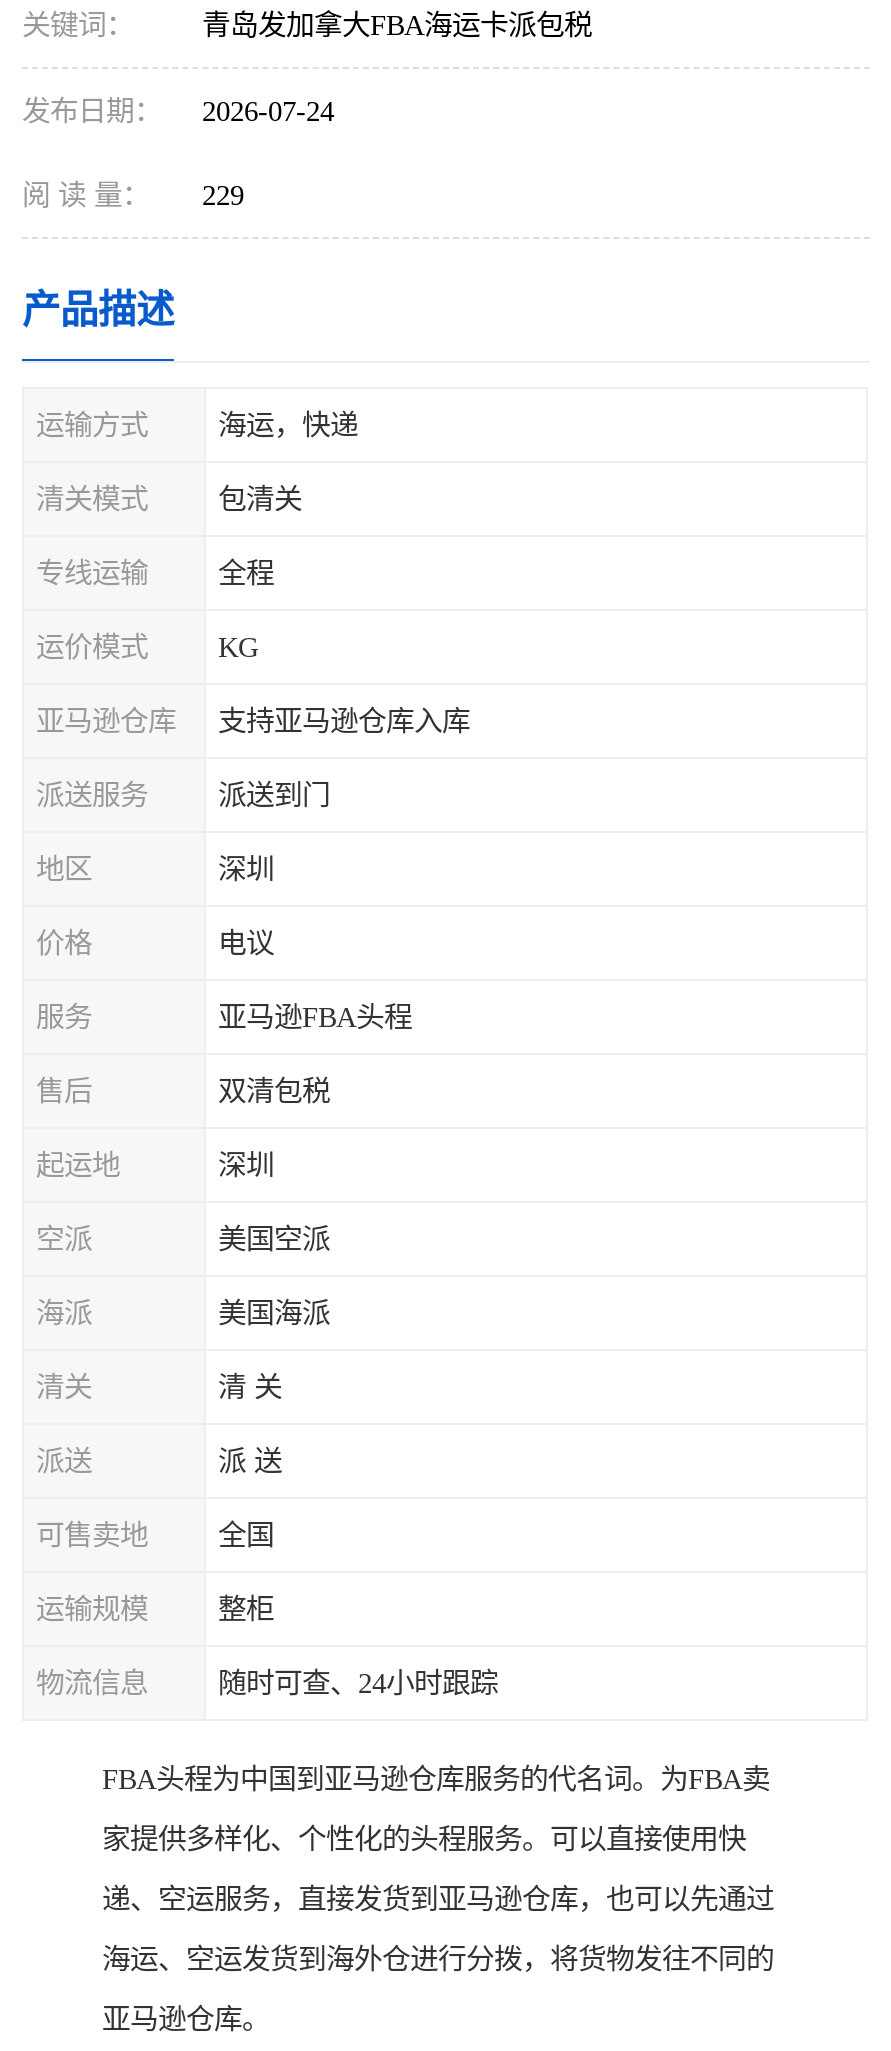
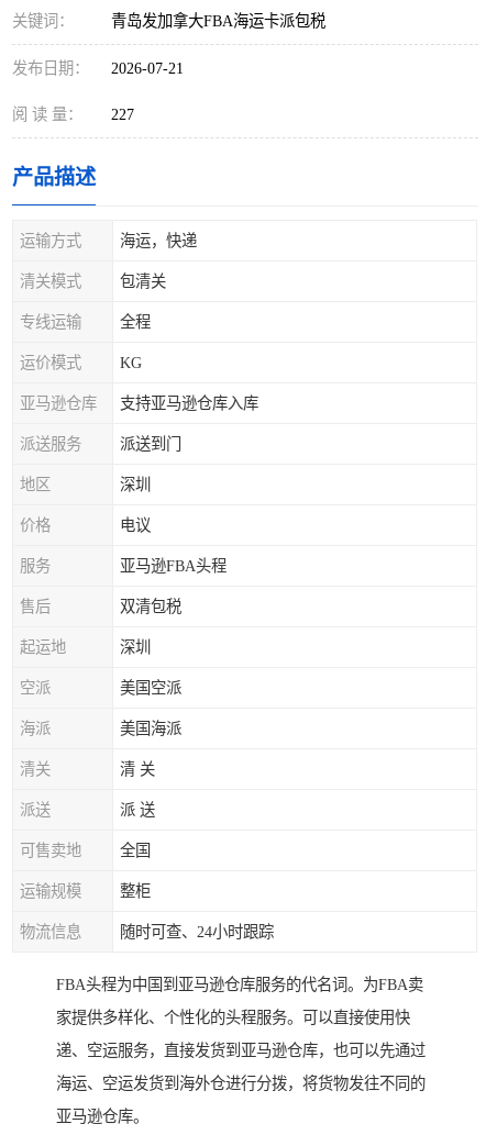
[22,95,334,127] 发布日期： 2026-07-24 -> [12,59,184,77] 发布日期： 2026-07-21
[22,179,244,211] 阅 读 量： 229 -> [12,105,134,123] 阅 读 量： 227

